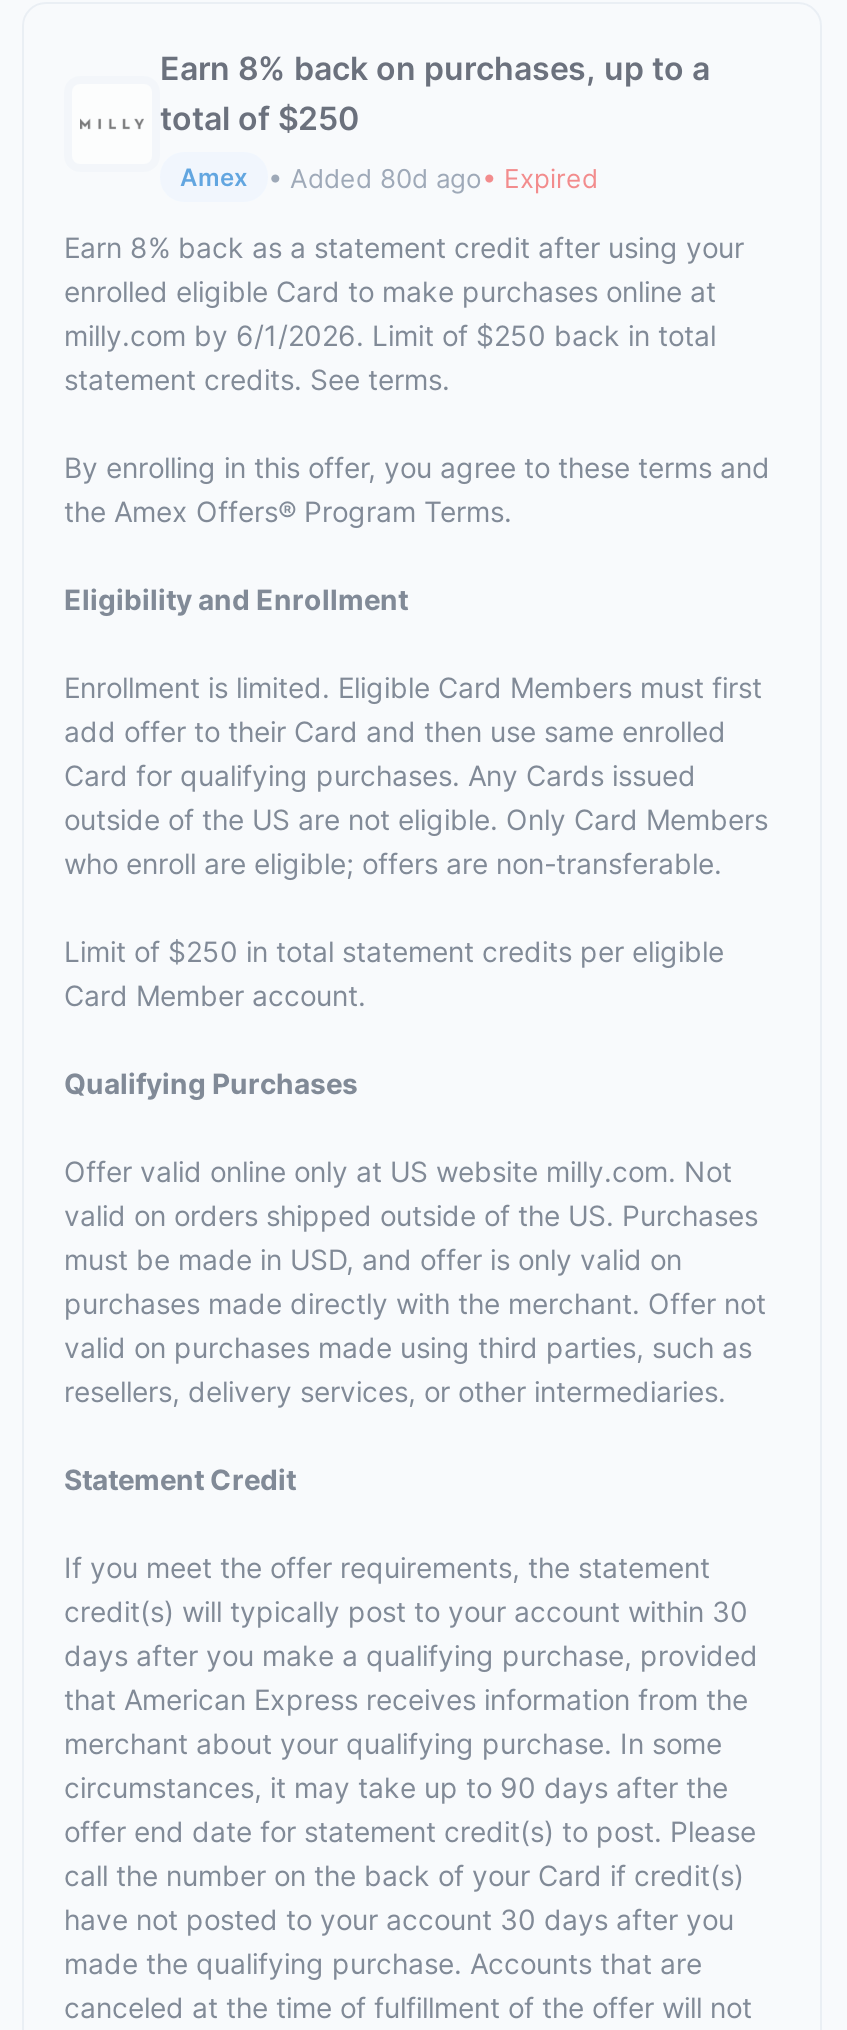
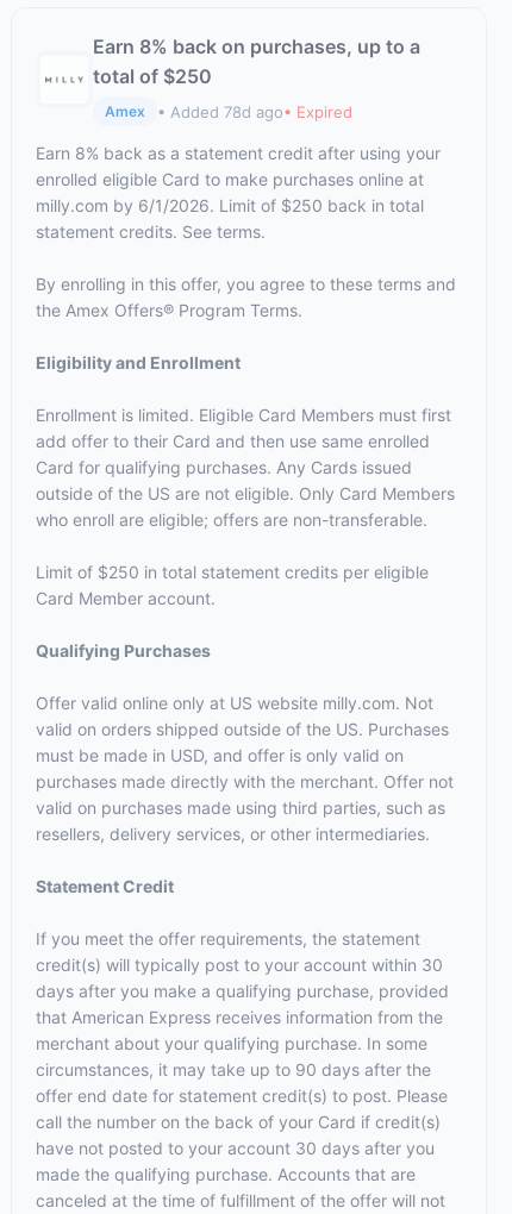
[268,161,598,193] • Added 80d ago• Expired -> [157,102,352,121] • Added 78d ago• Expired

